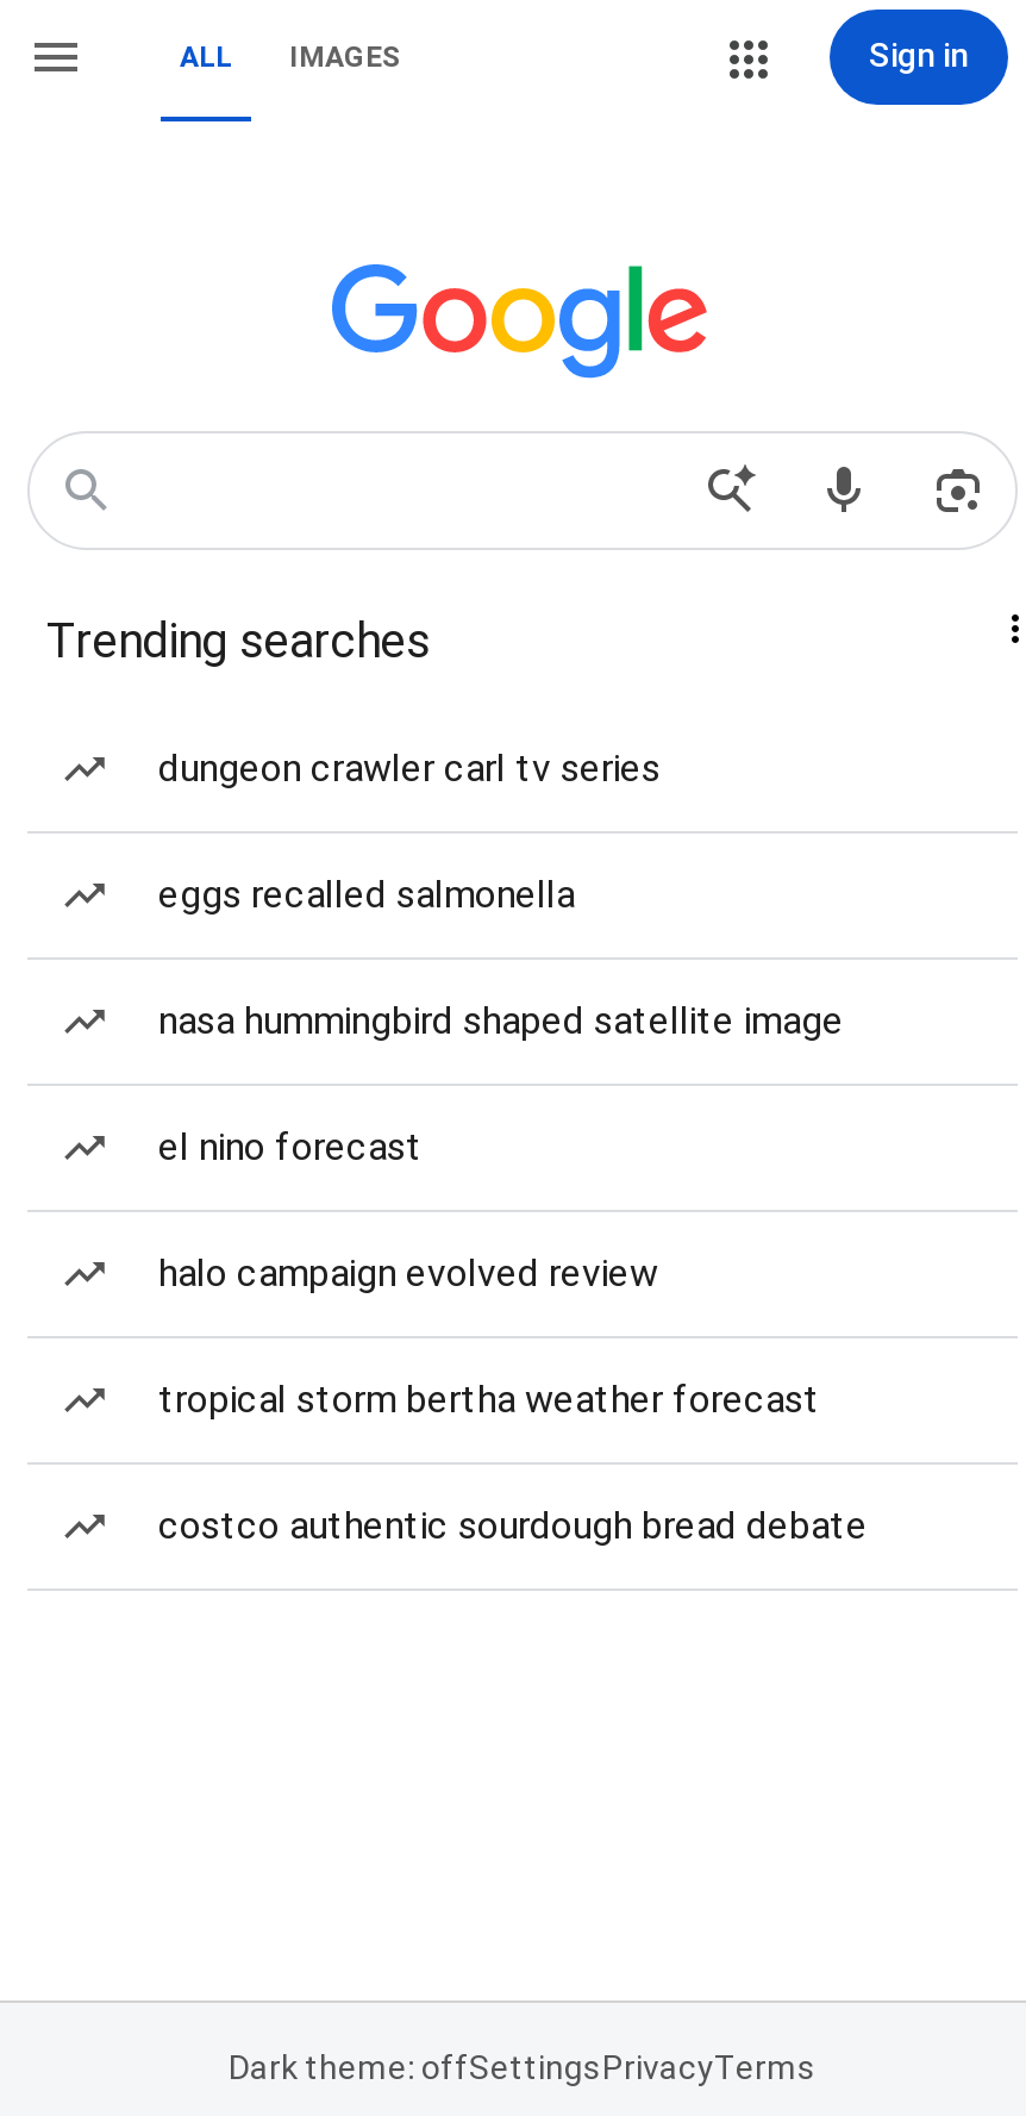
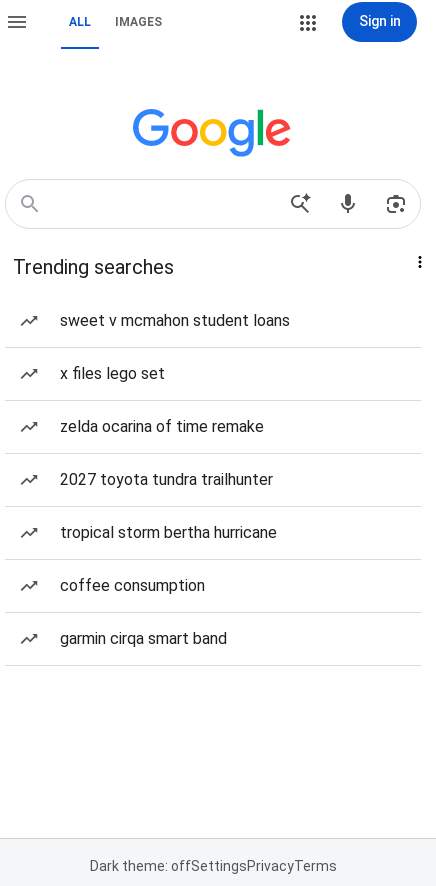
[158,745,661,791] dungeon crawler carl tv series -> [60,311,290,330] sweet v mcmahon student loans
[158,872,575,917] eggs recalled salmonella -> [60,364,165,383] x files lego set
[158,998,844,1043] nasa hummingbird shaped satellite image -> [60,417,264,436] zelda ocarina of time remake
[158,1124,423,1169] el nino forecast -> [60,470,273,489] 2027 toyota tundra trailhunter
[158,1250,658,1296] halo campaign evolved review -> [60,523,277,542] tropical storm bertha hurricane
[158,1377,820,1422] tropical storm bertha weather forecast -> [60,576,205,595] coffee consumption
[158,1503,868,1548] costco authentic sourdough bread debate -> [60,629,227,648] garmin cirqa smart band

